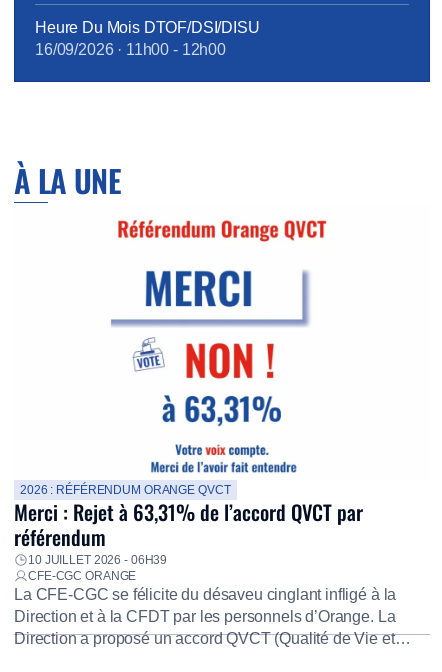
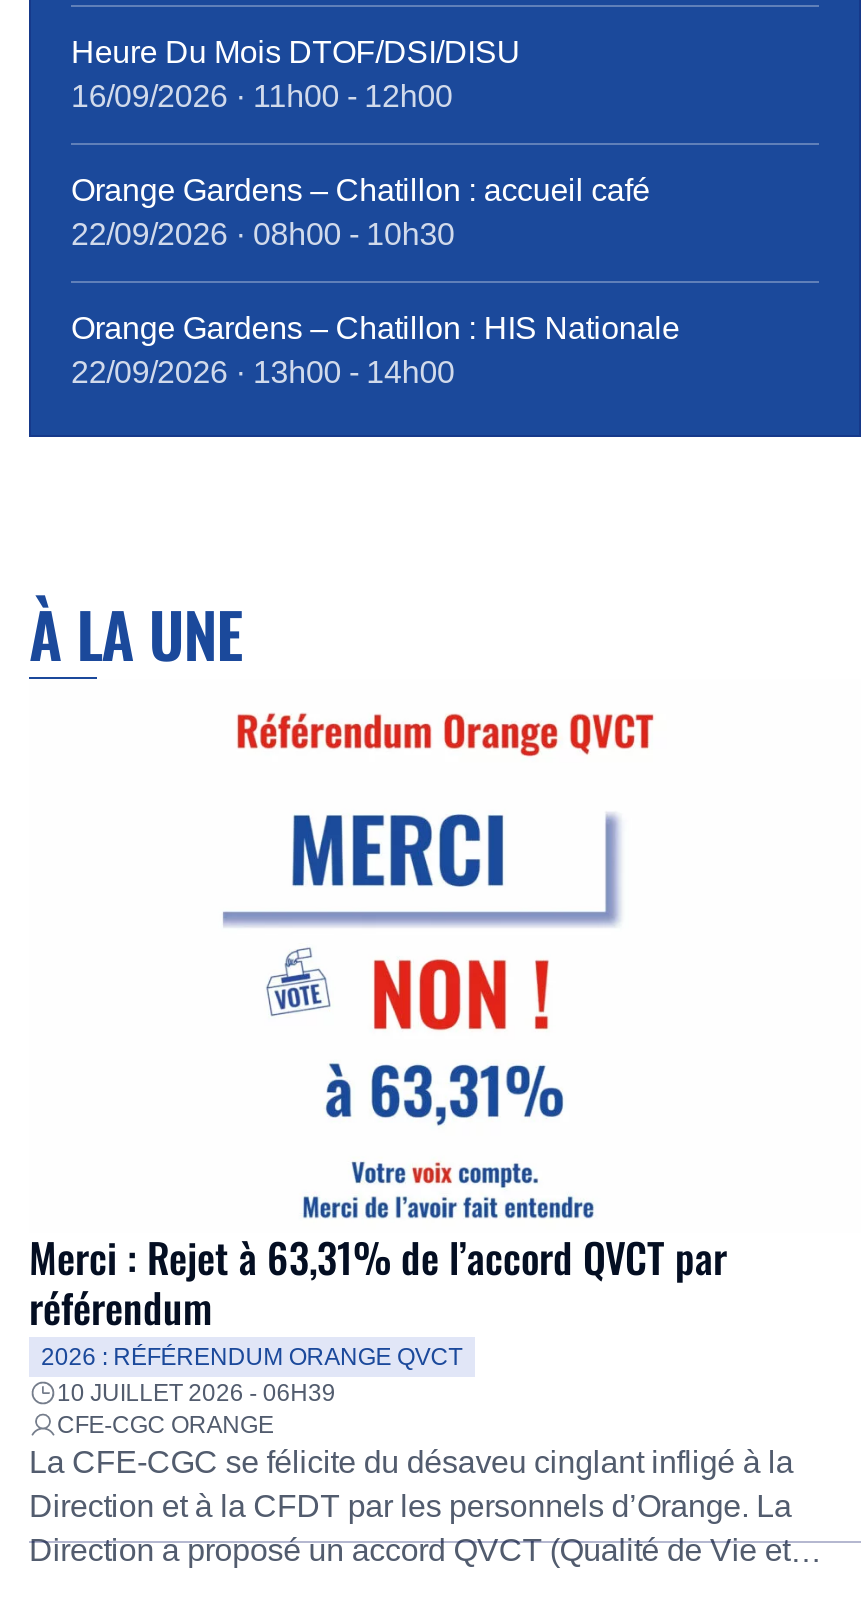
none -> [71,173,680,389] Orange Gardens – Chatillon : accueil café | 22/09/2026 · 08h00 - 10h30 | Orange Gardens – Chatillon : HIS Nationale | 22/09/2026 · 13h00 - 14h00
moved [20,483,230,497] -> [41,1344,462,1372]: 2026 : RÉFÉRENDUM ORANGE QVCT

